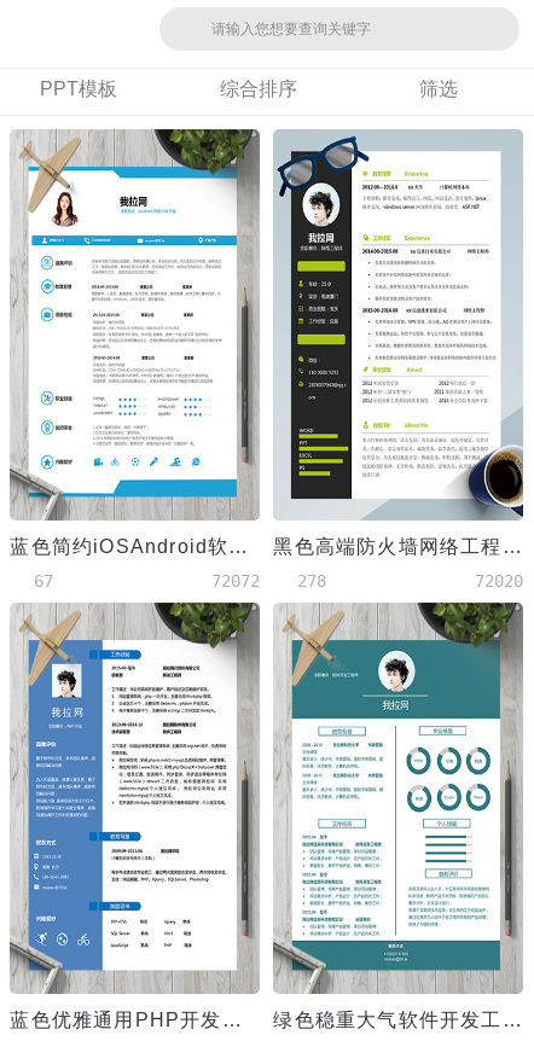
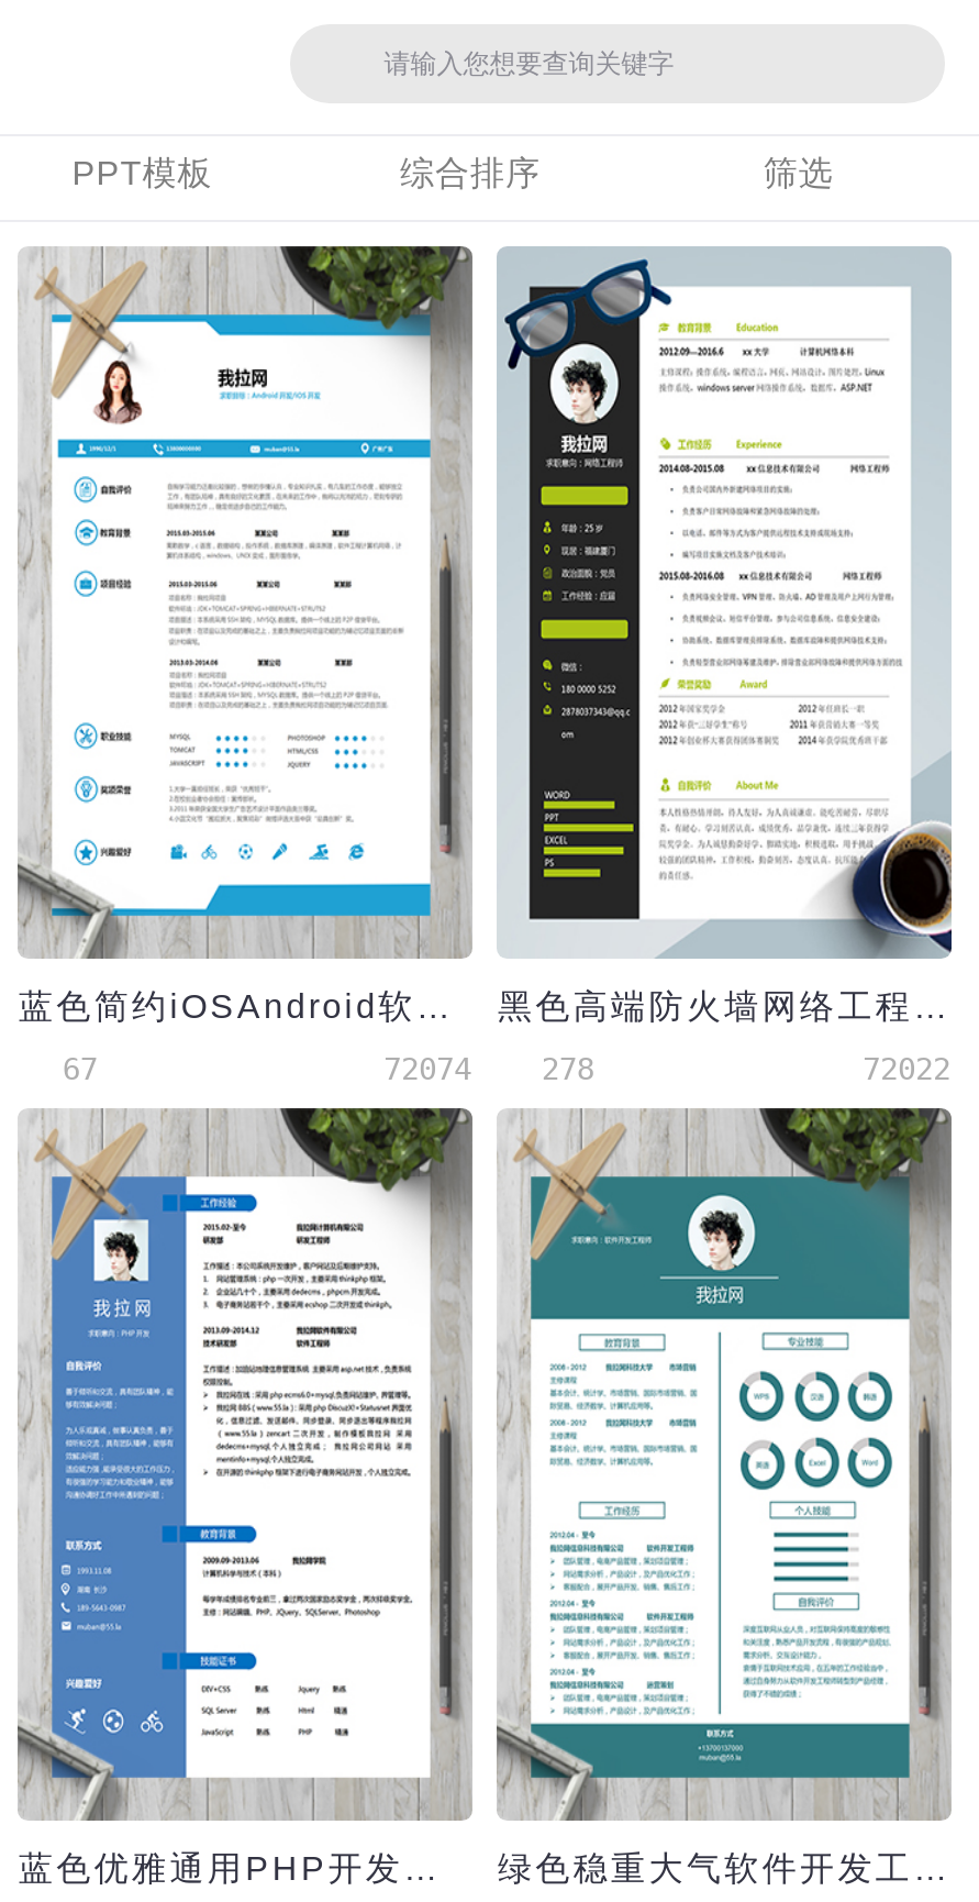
[211,572,327,591] 72072 278 -> [383,1052,594,1087] 72074 278
[474,572,523,591] 72020 -> [863,1052,950,1087] 72022

